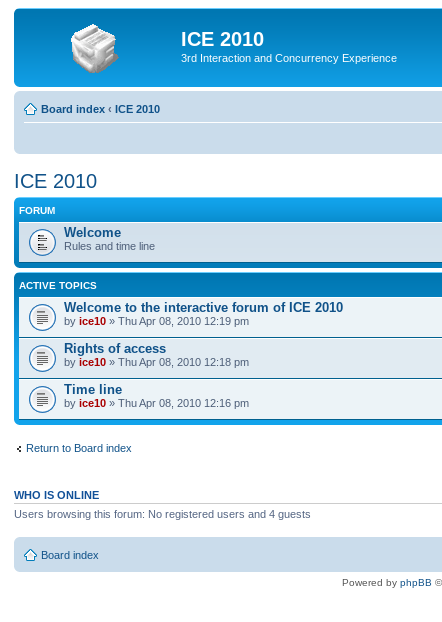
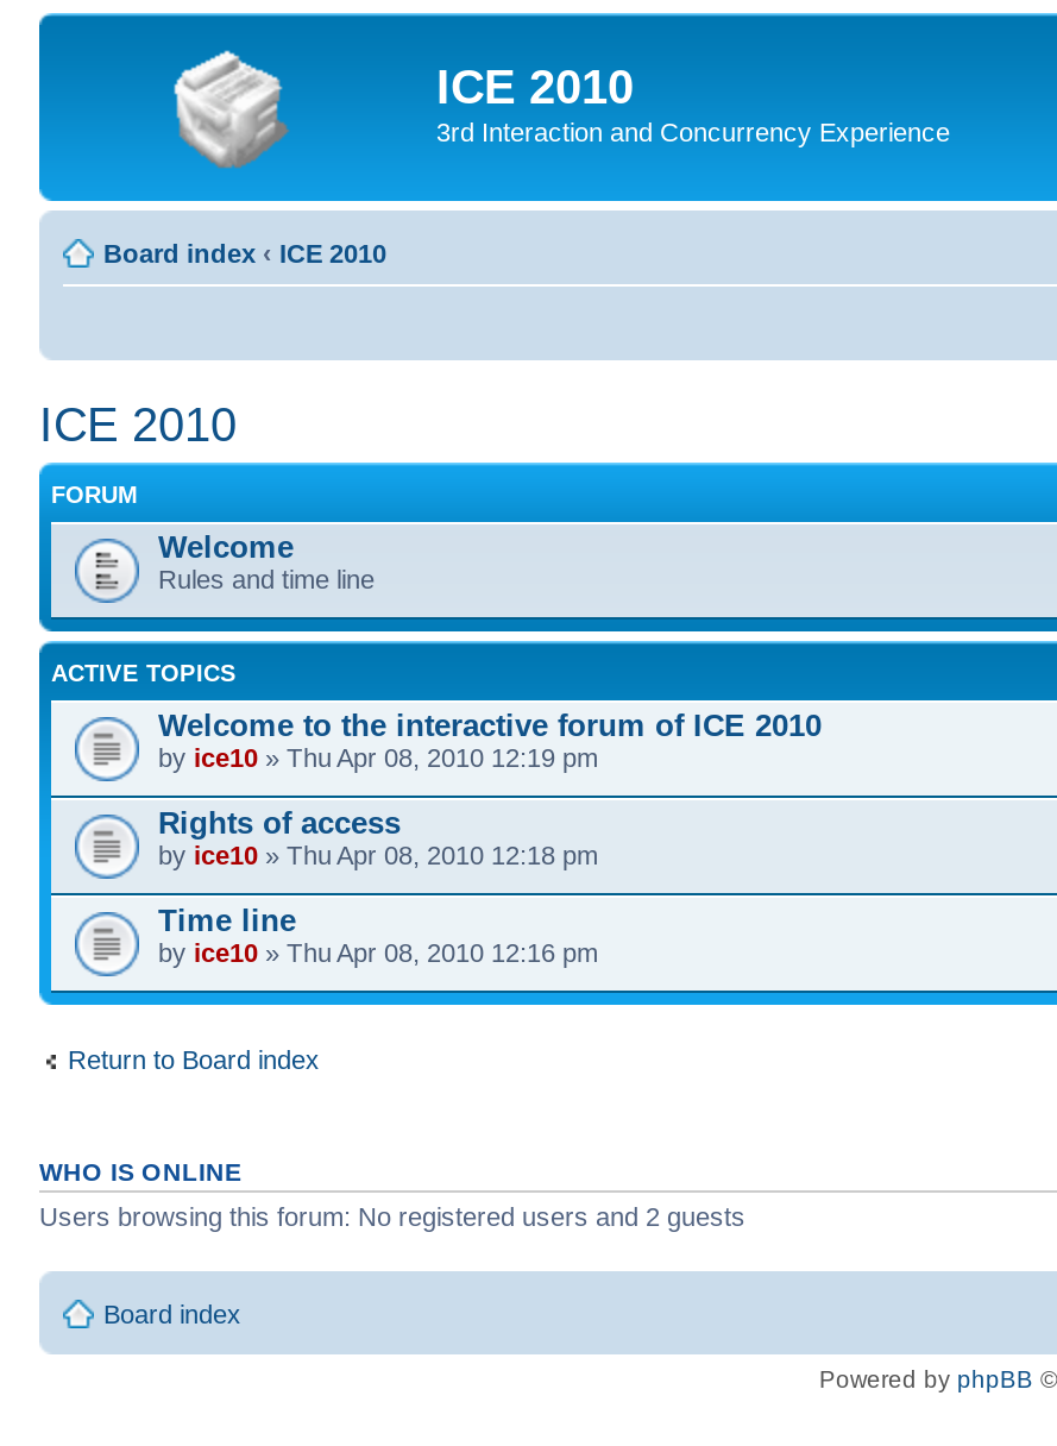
[14,507,311,519] Users browsing this forum: No registered users and 4 guests -> [39,1201,745,1230] Users browsing this forum: No registered users and 2 guests

